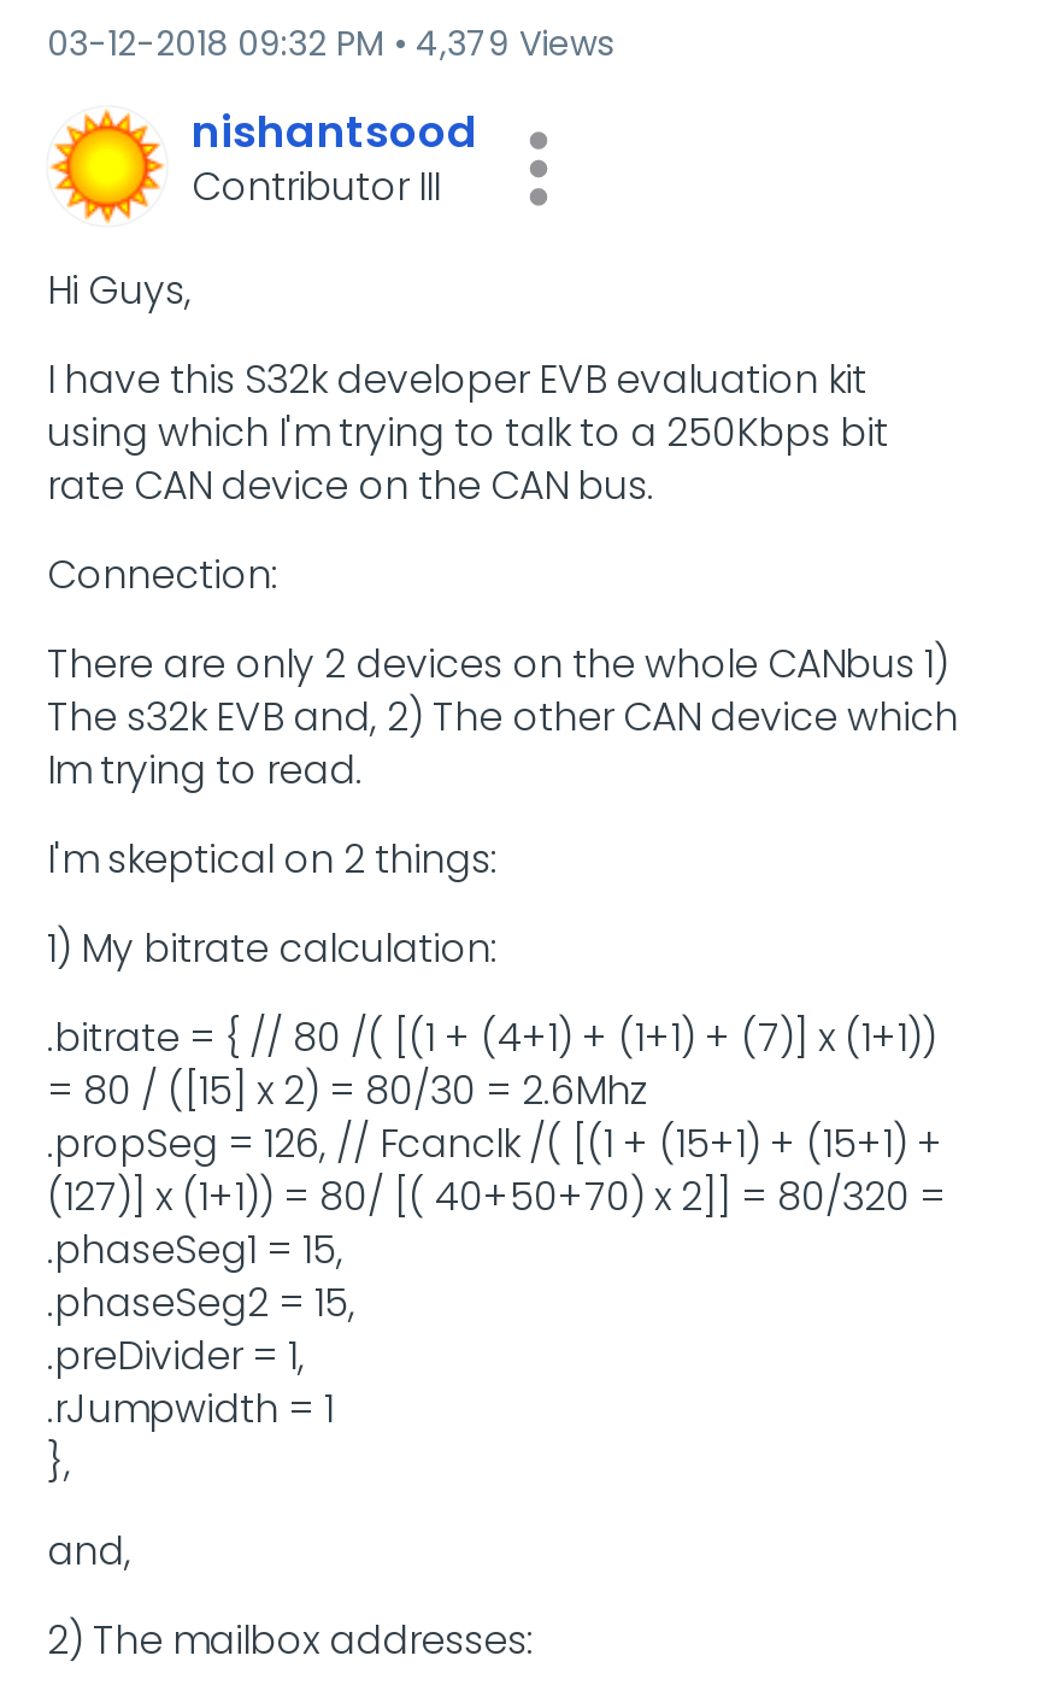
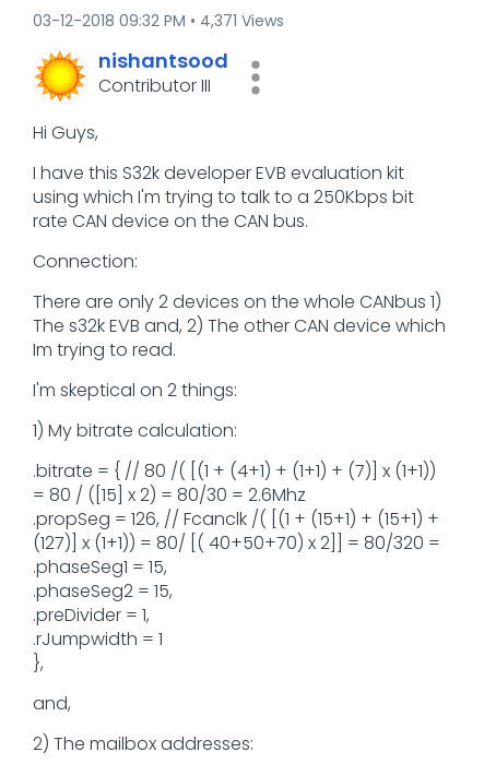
[47,19,613,67] 03-12-2018 09:32 PM 4,379 Views -> [33,10,284,32] 03-12-2018 09:32 PM 4,371 Views

